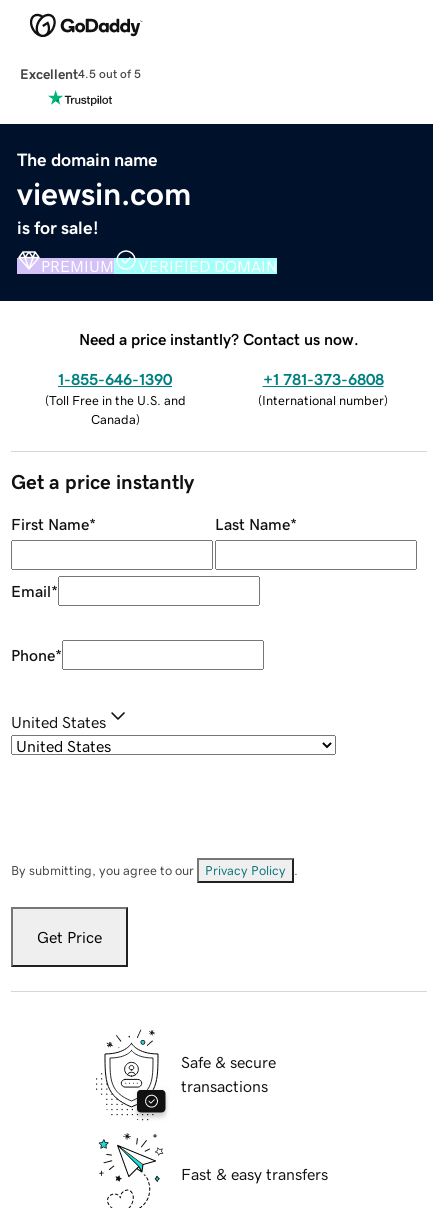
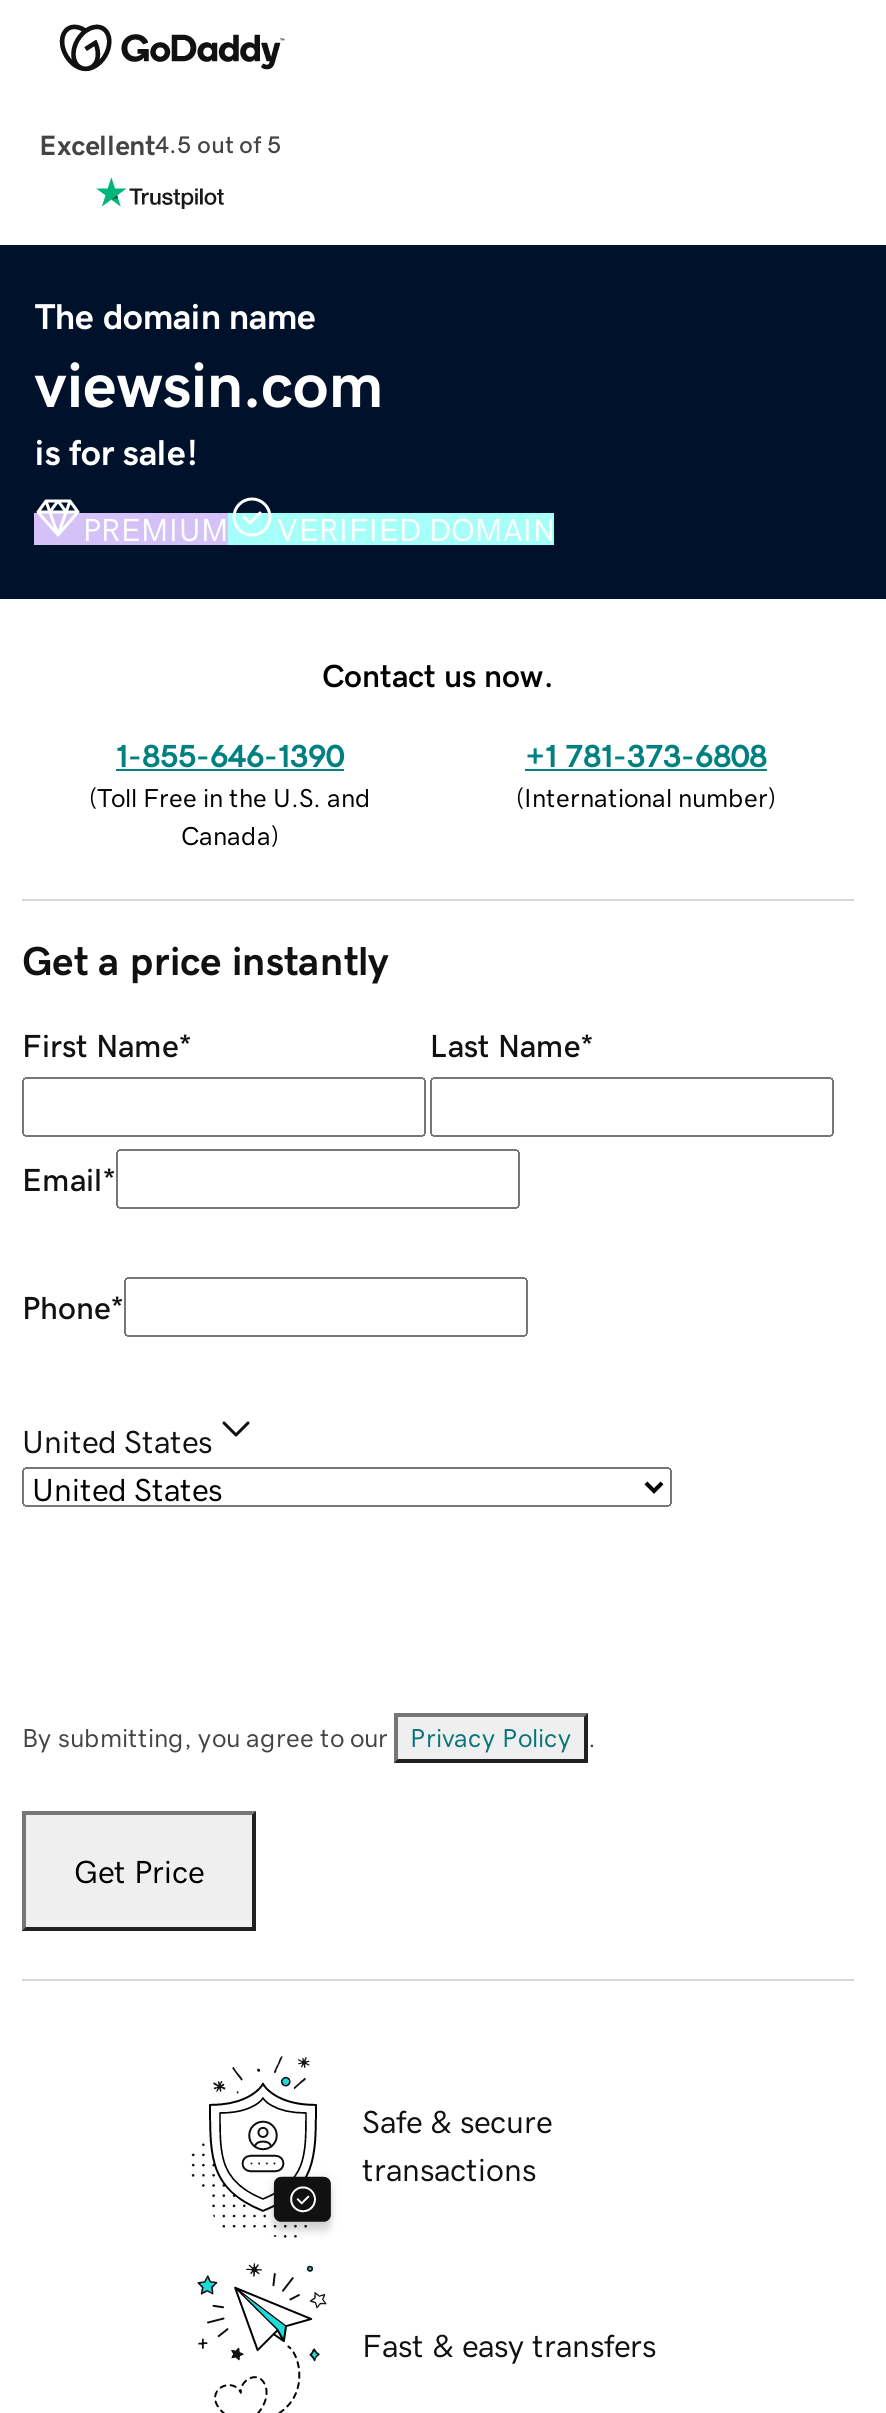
[79,331,359,347] Need a price instantly? Contact us now. -> [322,658,554,690] Contact us now.

